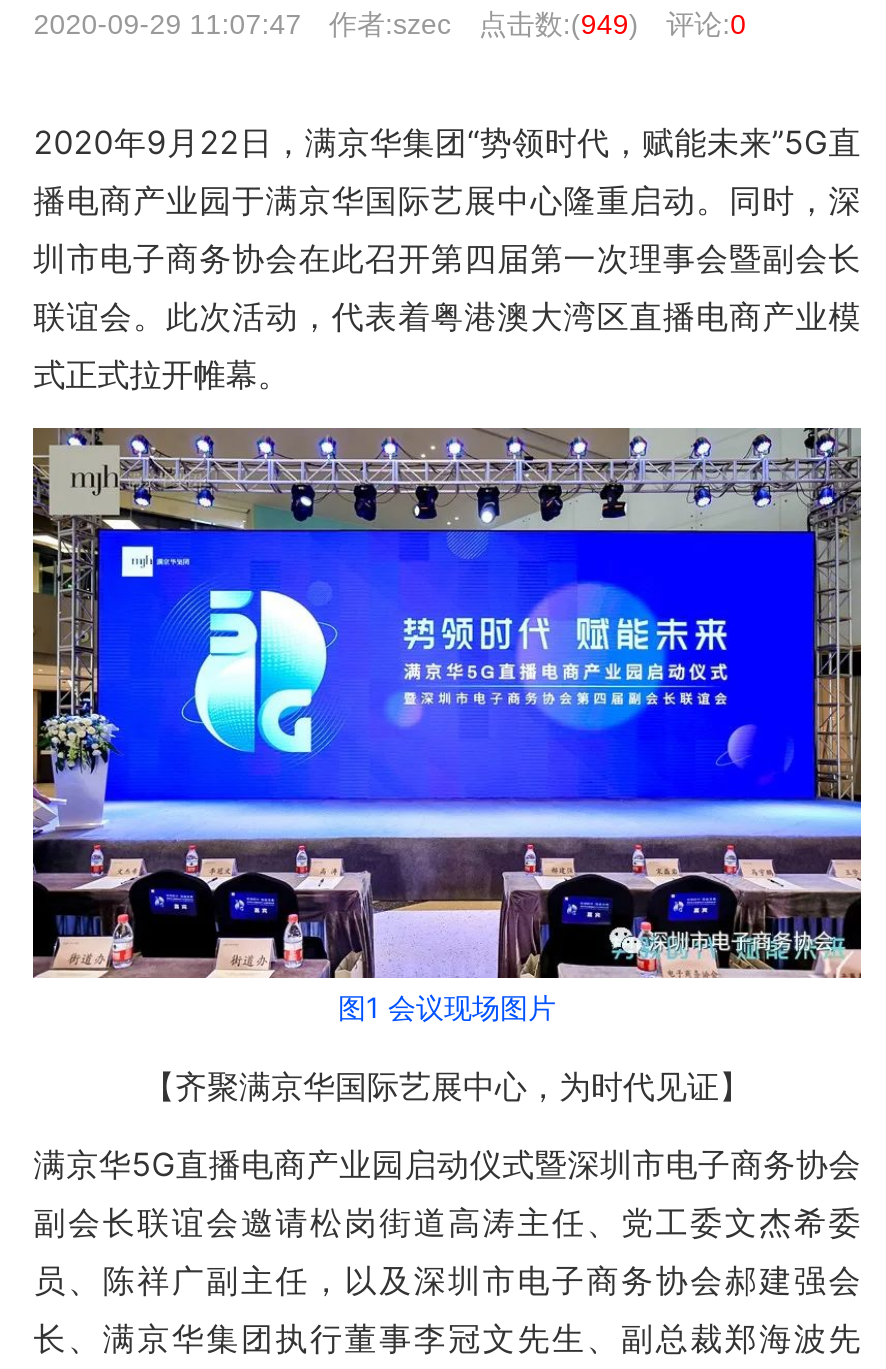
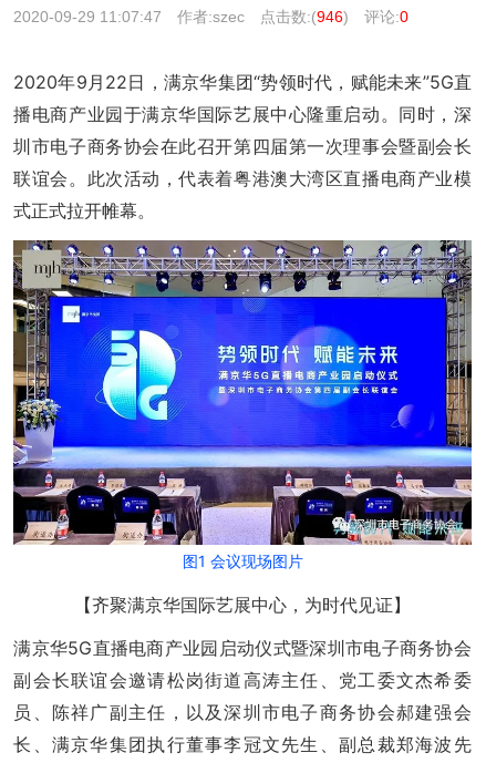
[33,9,746,39] 2020-09-29 11:07:47 作者:szec 点击数:(949) 评论:0 -> [14,9,408,25] 2020-09-29 11:07:47 作者:szec 点击数:(946) 评论:0

